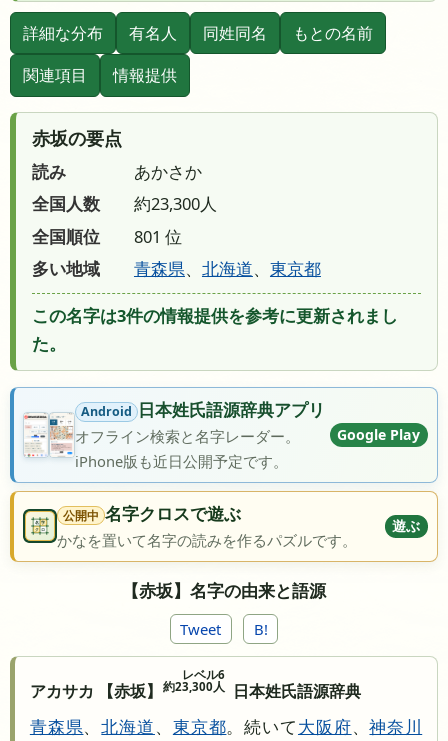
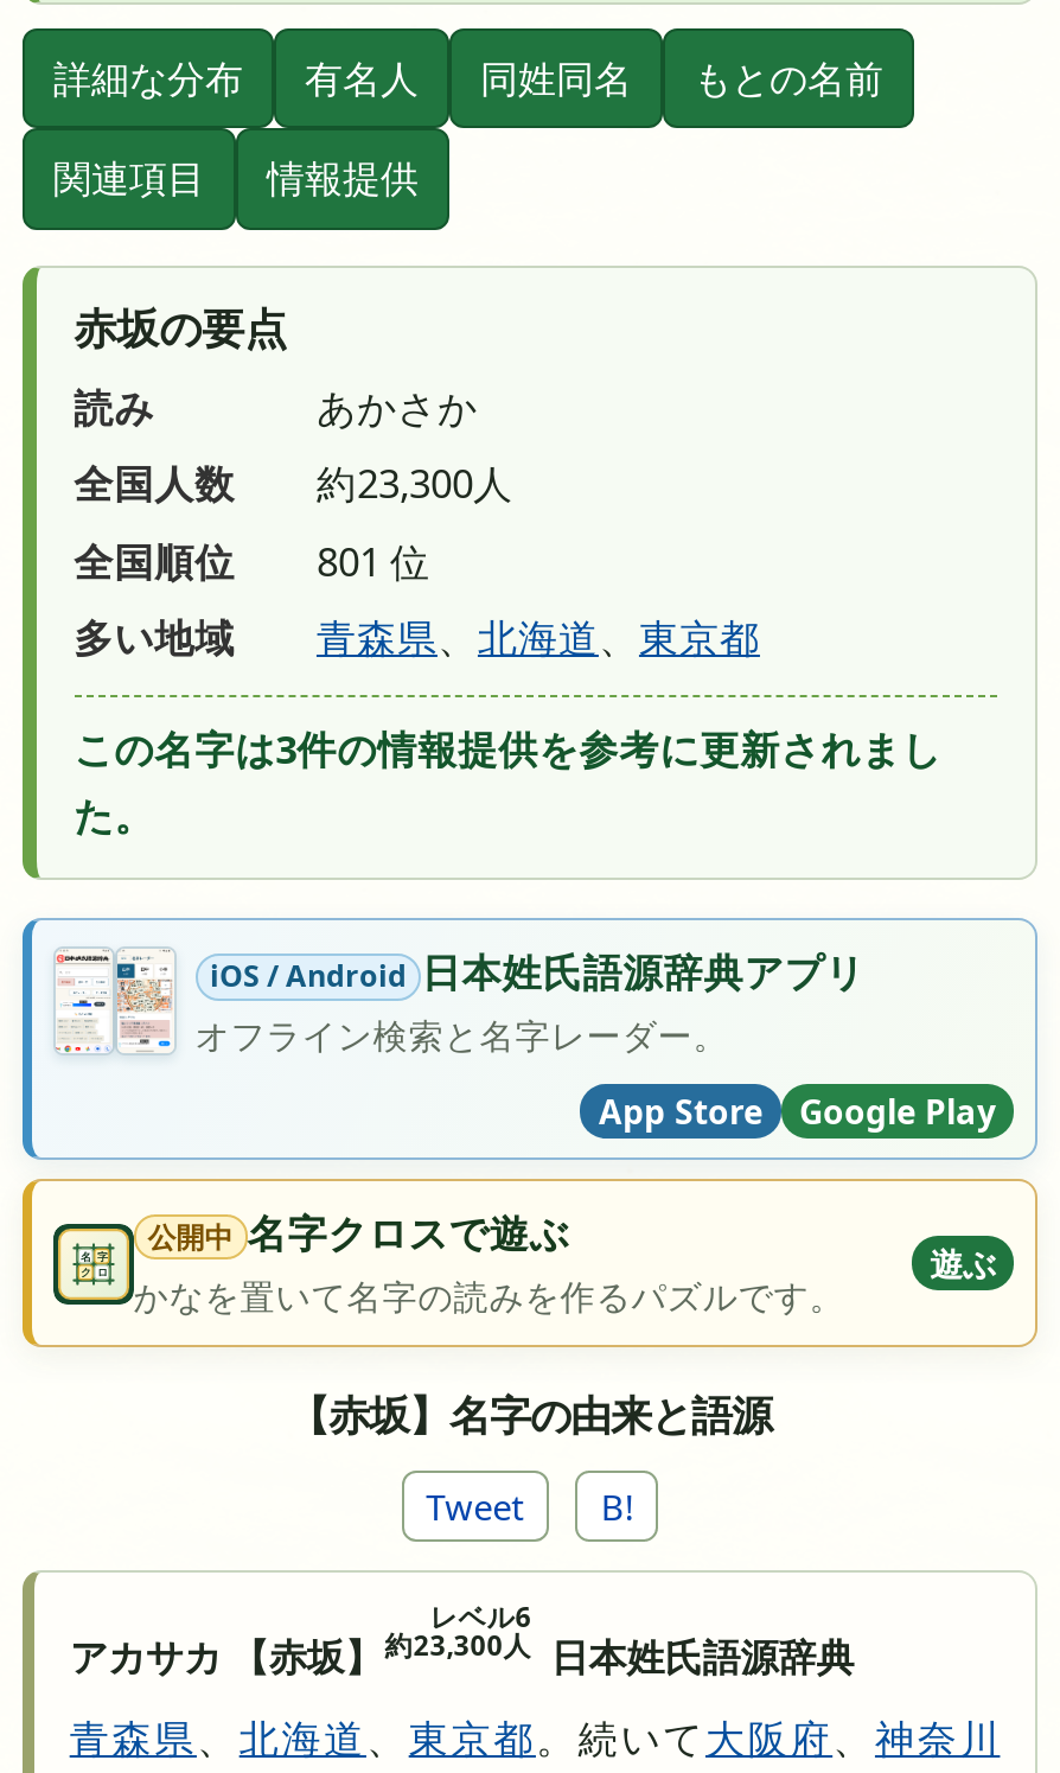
[24,398,325,457] [image] | Android 日本姓氏語源辞典アプリ -> [53,944,865,1072] [image] | iOS / Android 日本姓氏語源辞典アプリ
moved [337,425,420,444] -> [799,1088,996,1133]: Google Play
[75,451,288,471] iPhone版も近日公開予定です。 -> [599,1088,762,1133] App Store

